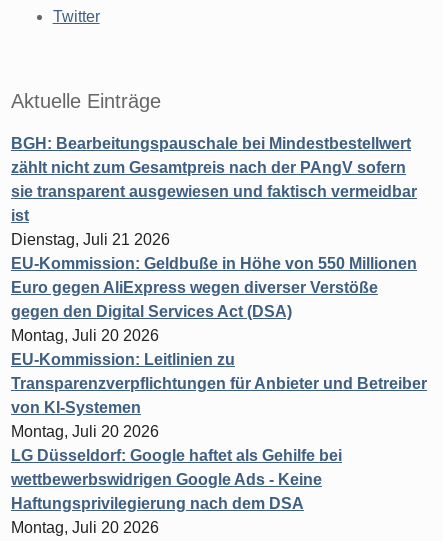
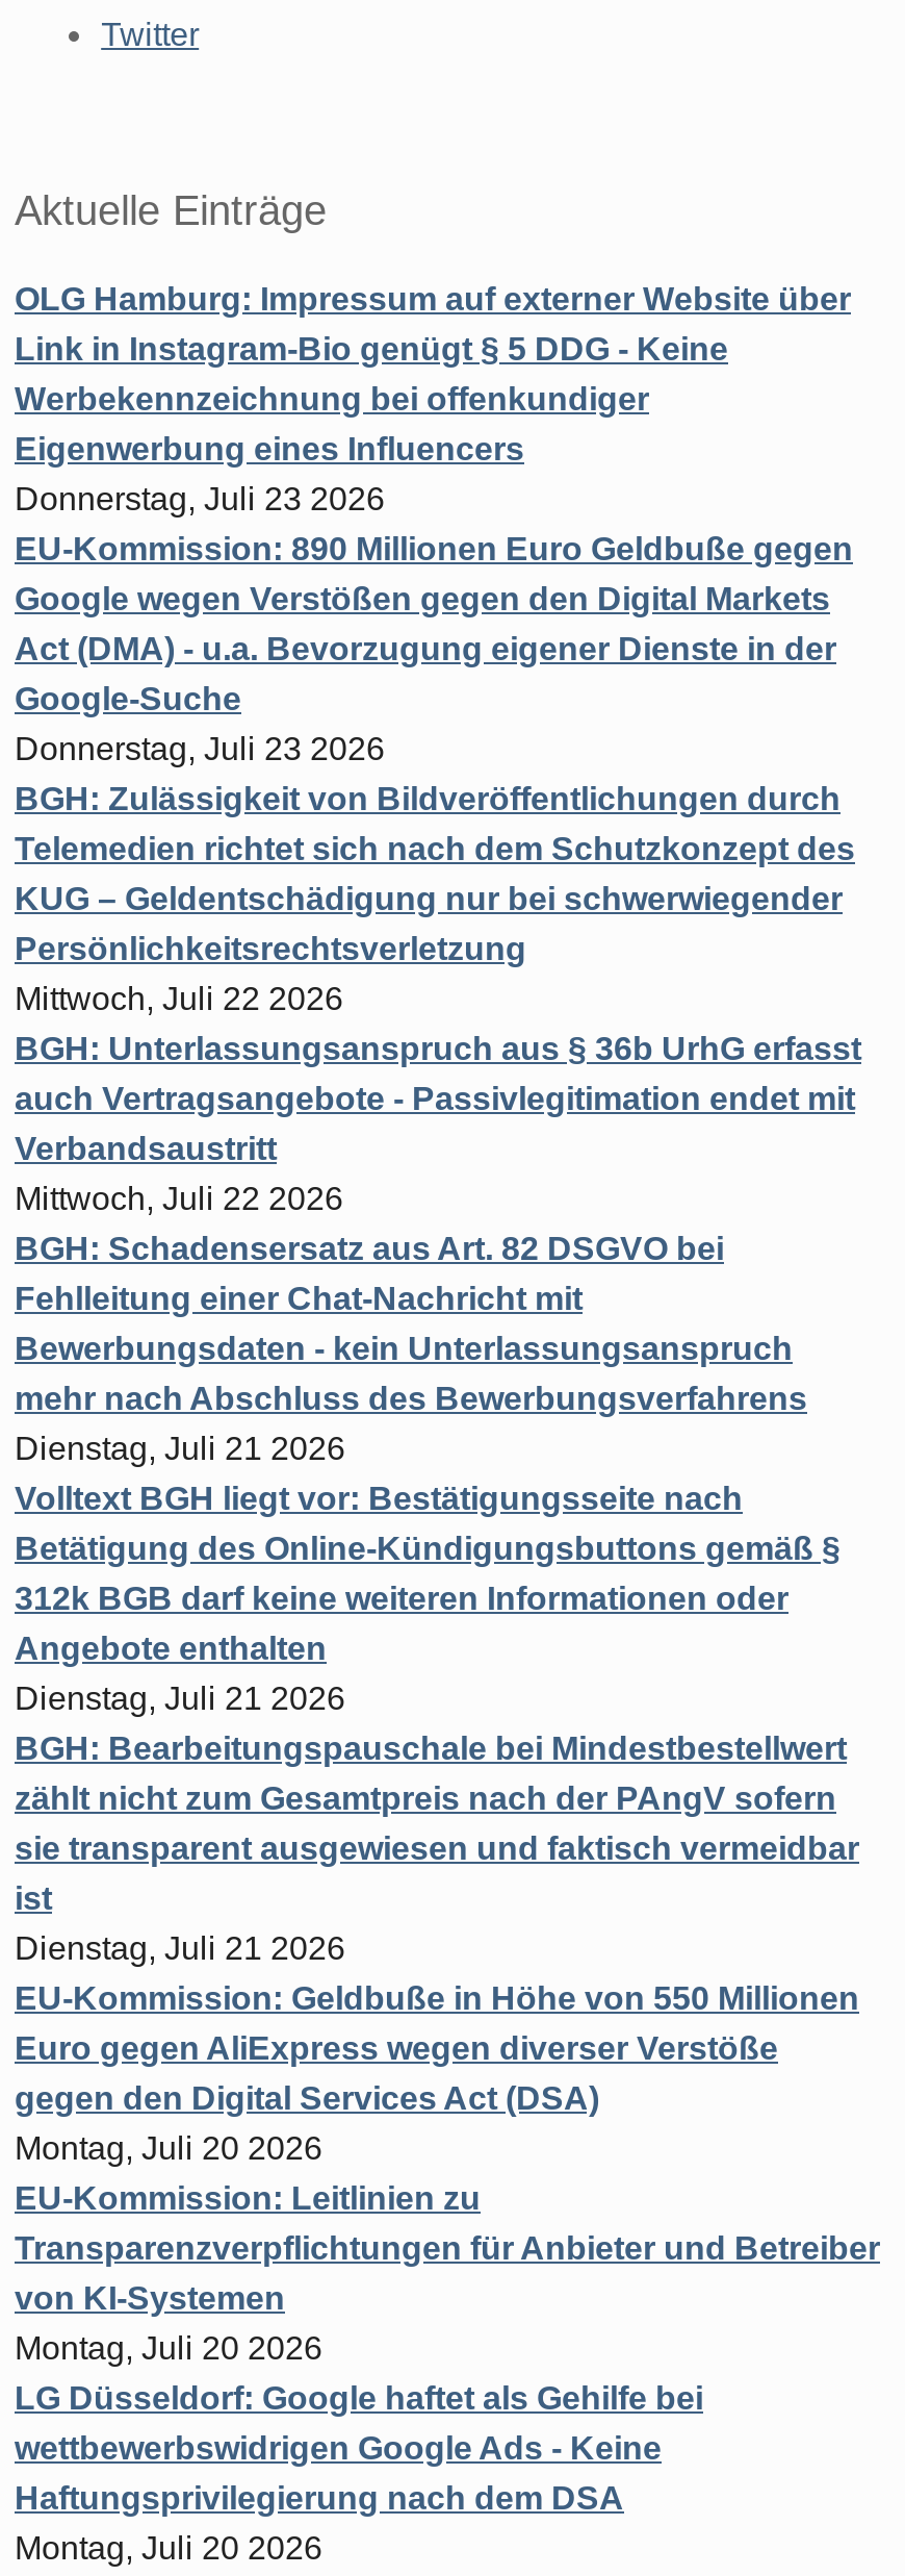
none -> [15,281,861,1716] OLG Hamburg: Impressum auf externer Website über | Link in Instagram-Bio genügt § 5 DDG - Keine | Werbekennzeichnung bei offenkundiger | Eigenwerbung eines Influencers | Donnerstag, Juli 23 2026 | EU-Kommission: 890 Millionen Euro Geldbuße gegen | Google wegen Verstößen gegen den Digital Markets | Act (DMA) - u.a. Bevorzugung eigener Dienste in der | Google-Suche | Donnerstag, Juli 23 2026 | BGH: Zulässigkeit von Bildveröffentlichungen durch | Telemedien richtet sich nach dem Schutzkonzept des | KUG – Geldentschädigung nur bei schwerwiegender | Persönlichkeitsrechtsverletzung | Mittwoch, Juli 22 2026 | BGH: Unterlassungsanspruch aus § 36b UrhG erfasst | auch Vertragsangebote - Passivlegitimation endet mit | Verbandsaustritt | Mittwoch, Juli 22 2026 | BGH: Schadensersatz aus Art. 82 DSGVO bei | Fehlleitung einer Chat-Nachricht mit | Bewerbungsdaten - kein Unterlassungsanspruch | mehr nach Abschluss des Bewerbungsverfahrens | Dienstag, Juli 21 2026 | Volltext BGH liegt vor: Bestätigungsseite nach | Betätigung des Online-Kündigungsbuttons gemäß § | 312k BGB darf keine weiteren Informationen oder | Angebote enthalten | Dienstag, Juli 21 2026

